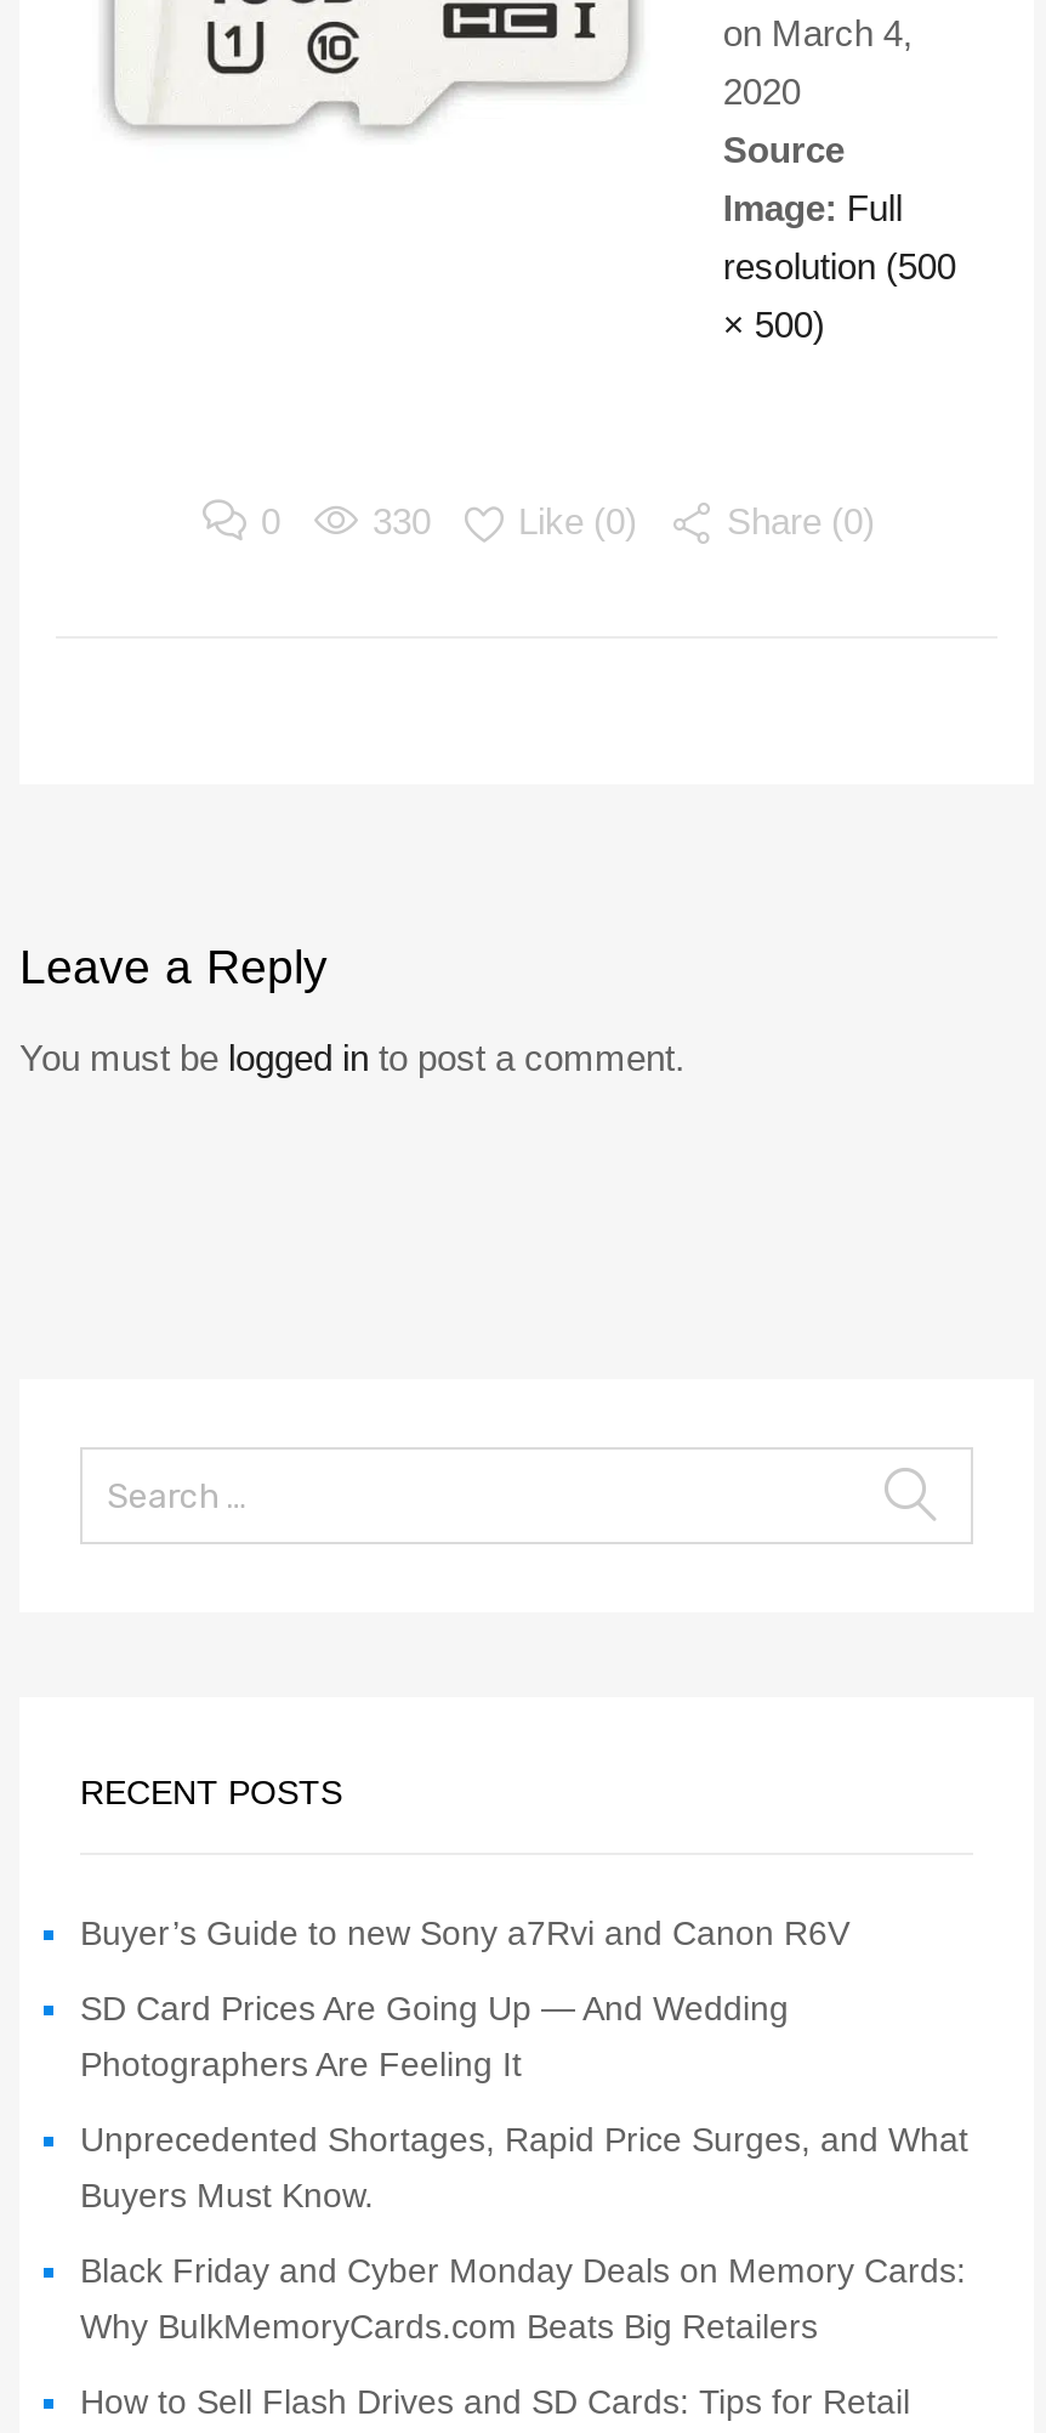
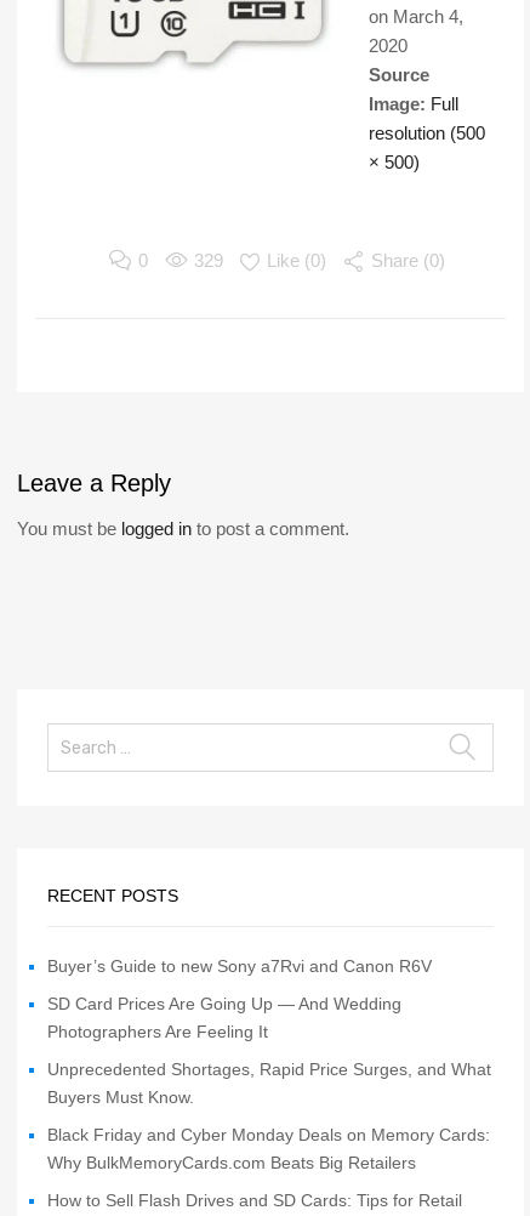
[373,501,431,542] 330 -> [193,250,223,271] 329

